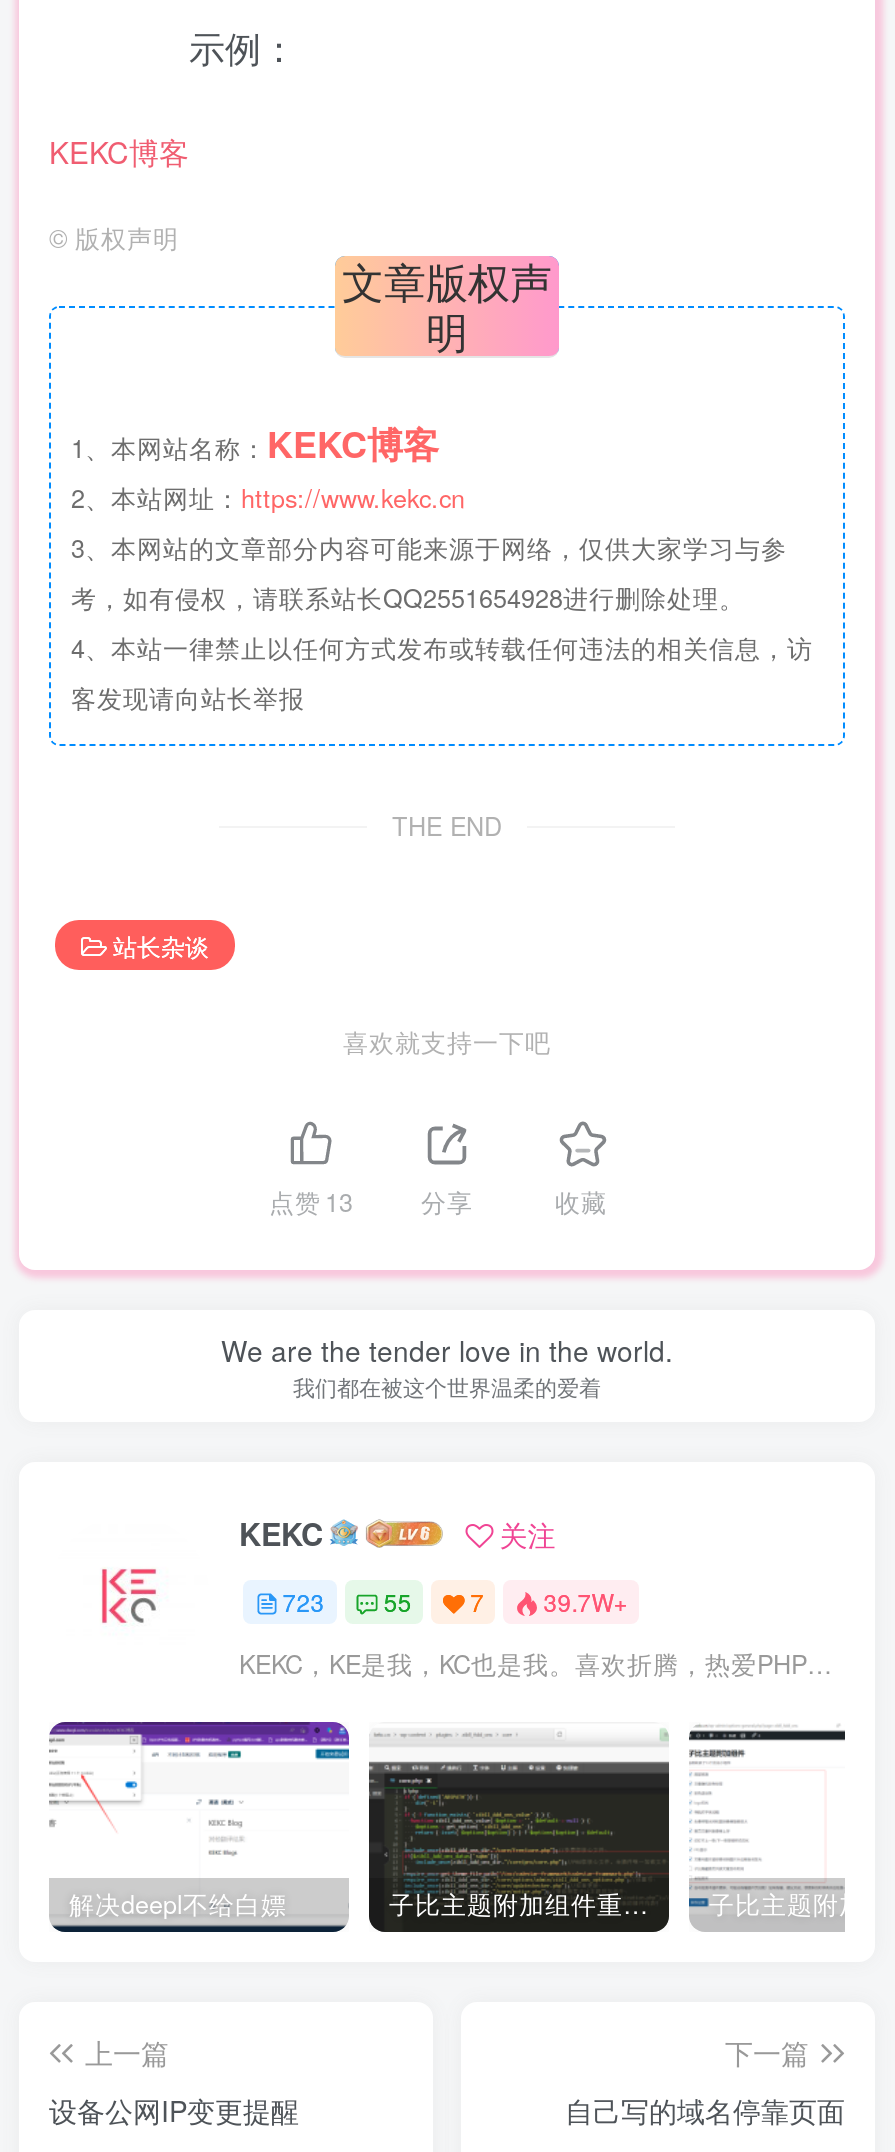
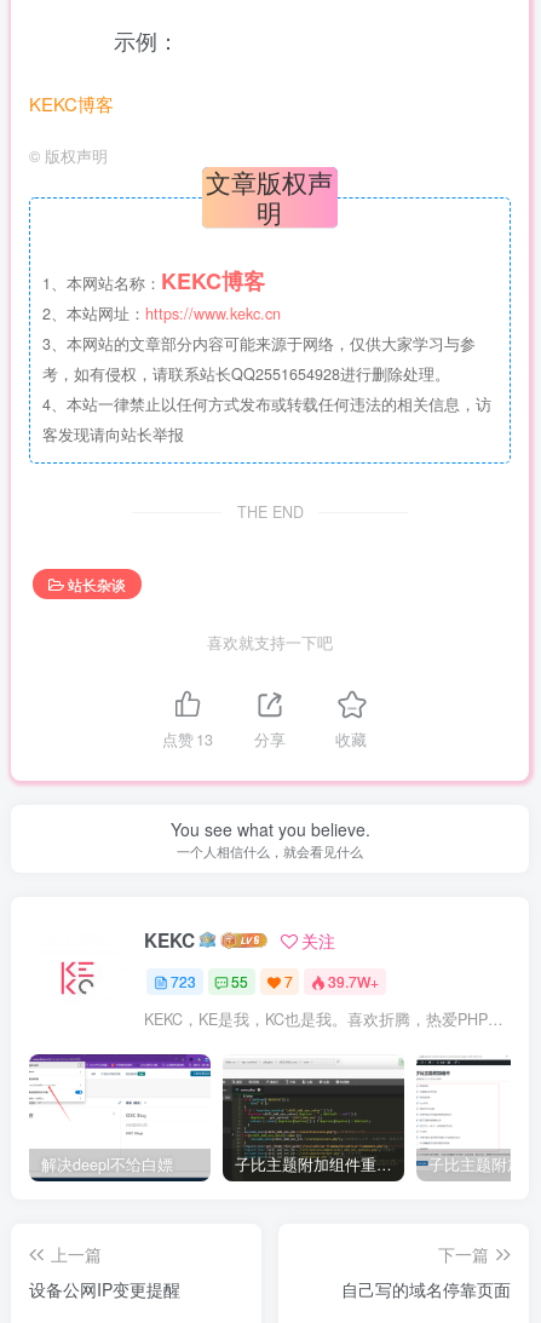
[221,1329,673,1401] We are the tender love in the world. | 我们都在被这个世界温柔的爱着 -> [170,817,370,860] You see what you believe. | 一个人相信什么，就会看见什么

